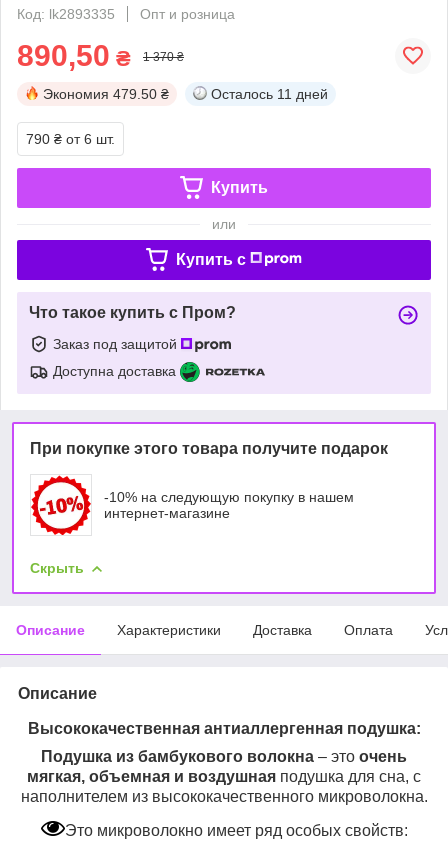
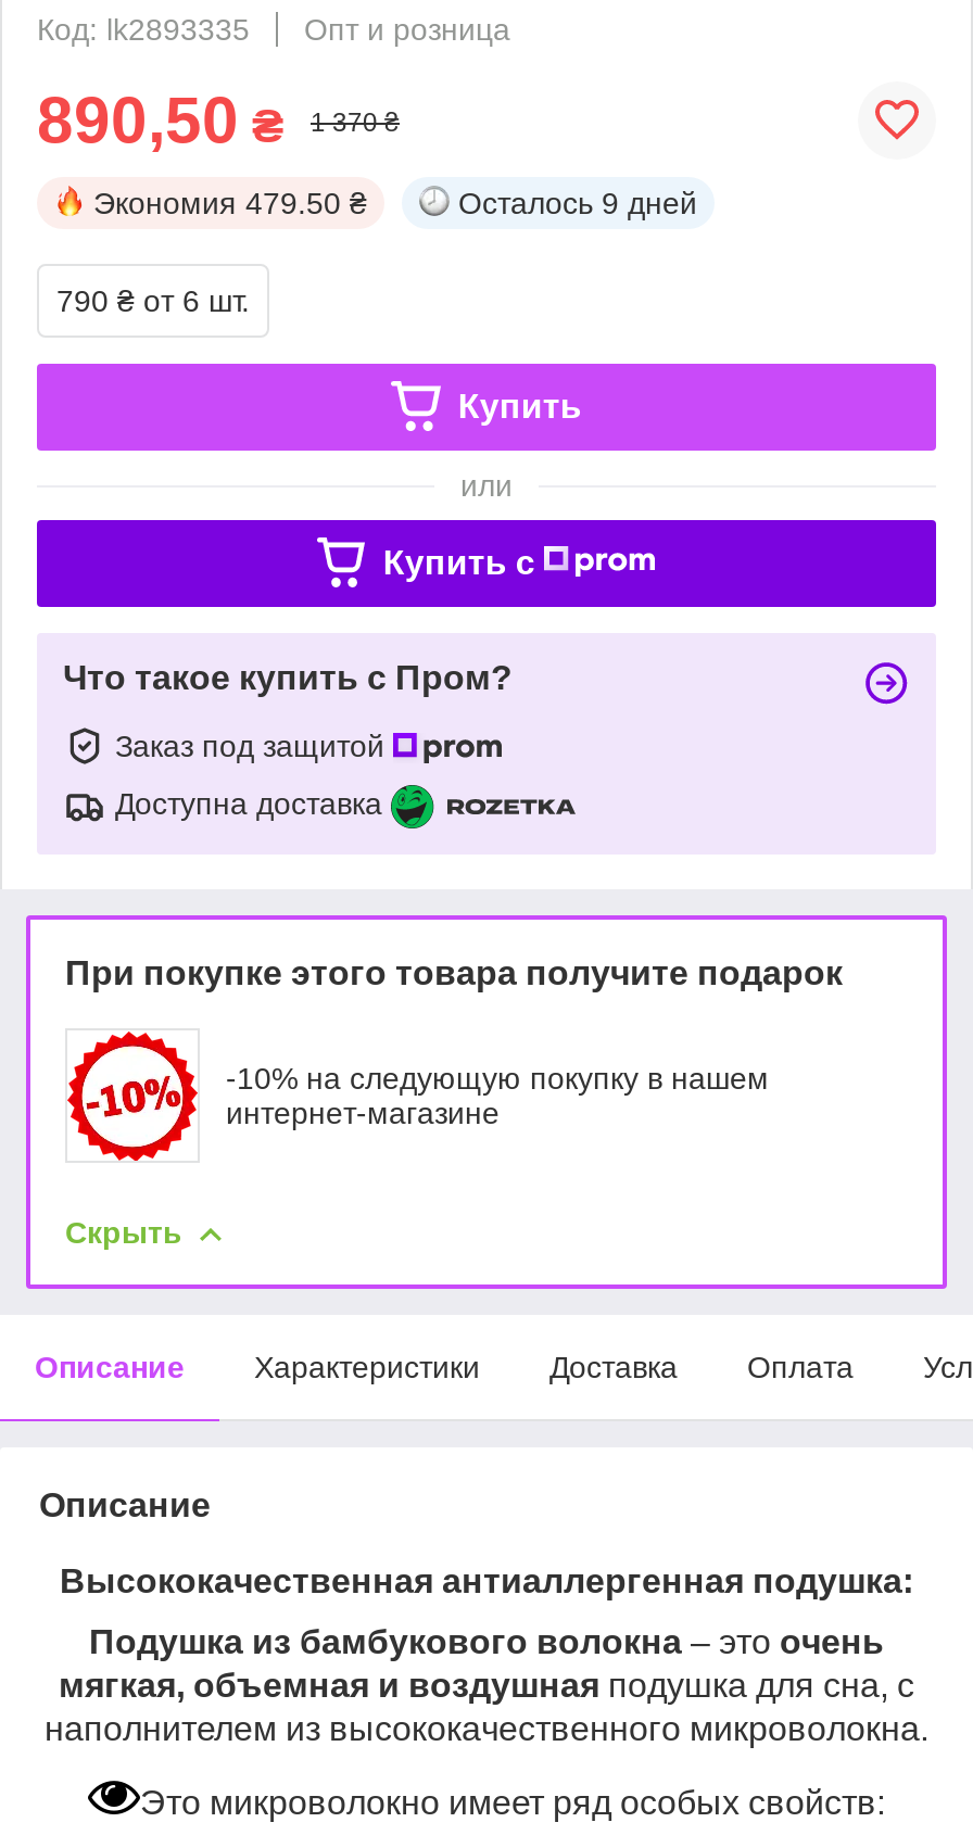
[211,86,328,102] Осталось 11 дней -> [458,185,697,220] Осталось 9 дней

